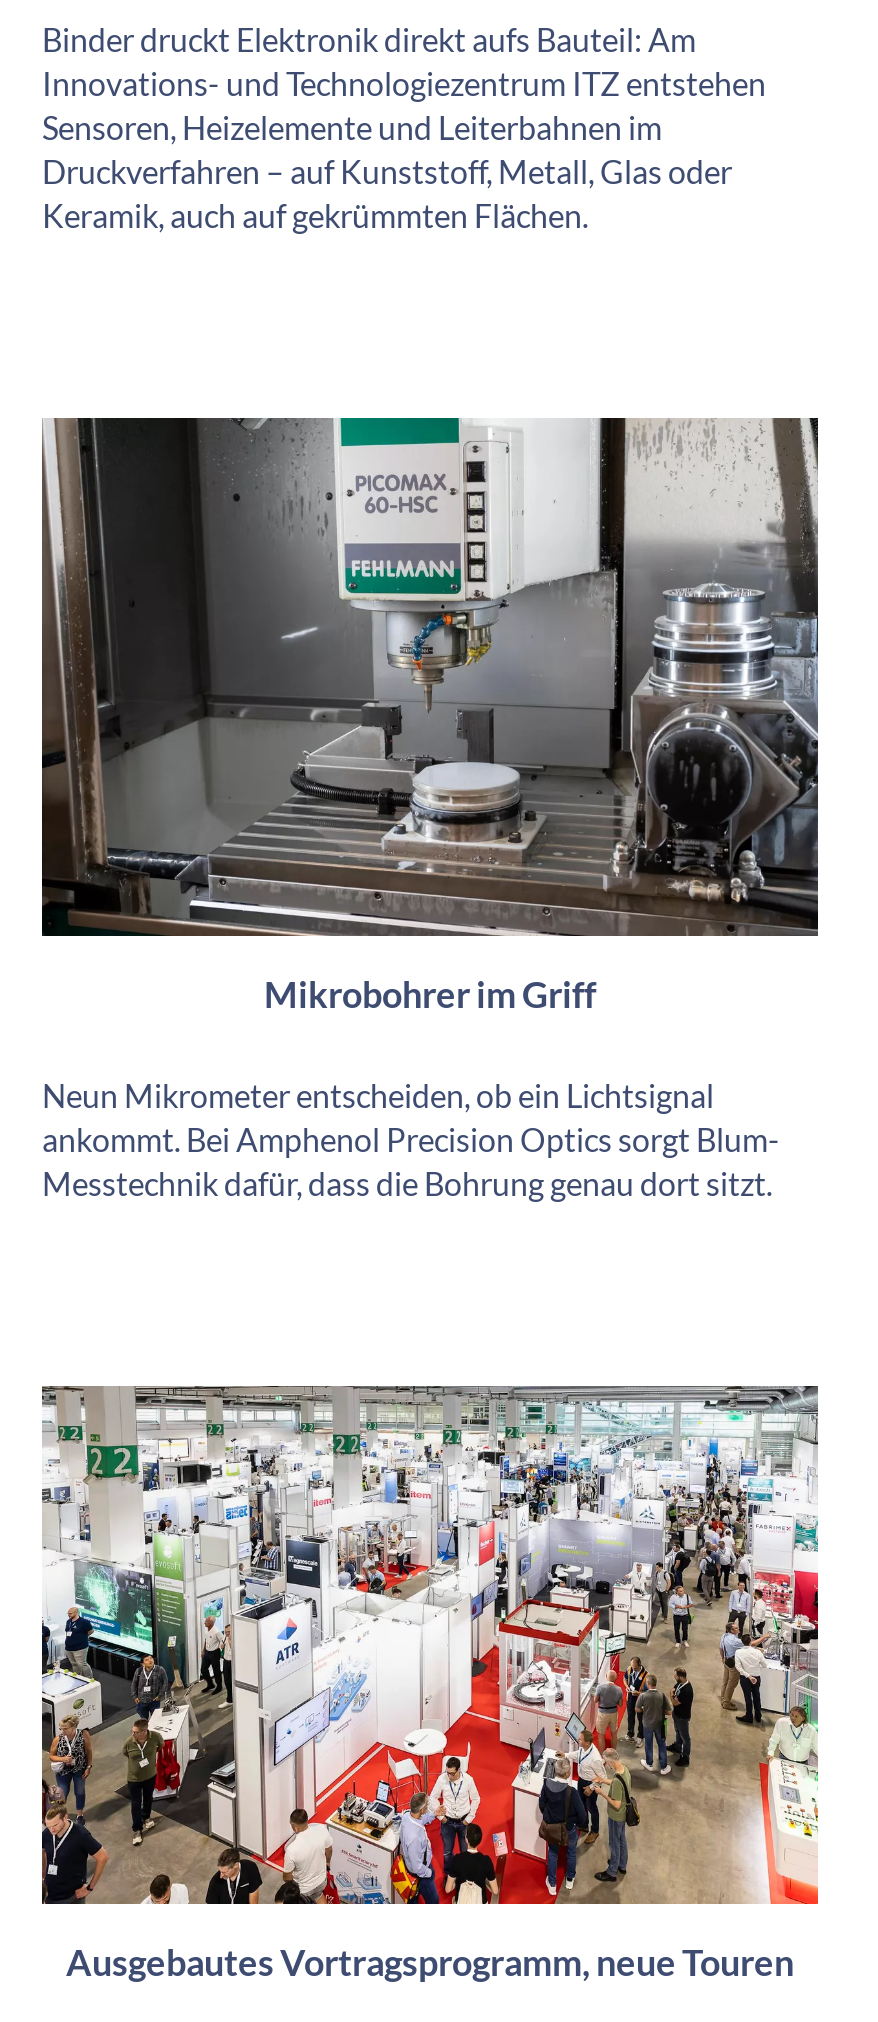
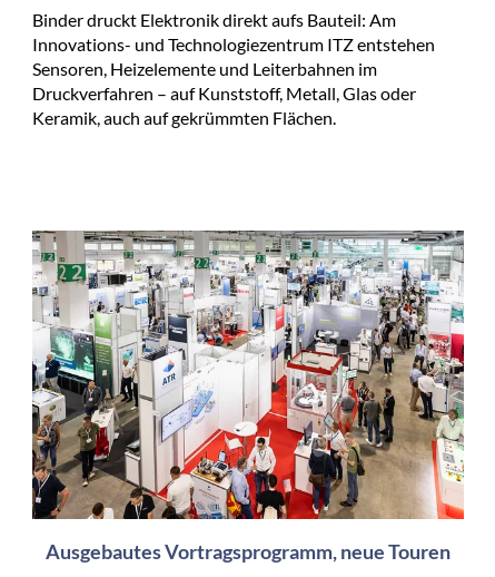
[40,416,820,1202] [image] | Mikrobohrer im Griff | Neun Mikrometer entscheiden, ob ein Lichtsignal | ankommt. Bei Amphenol Precision Optics sorgt Blum- | Messtechnik dafür, dass die Bohrung genau dort sitzt. -> none

